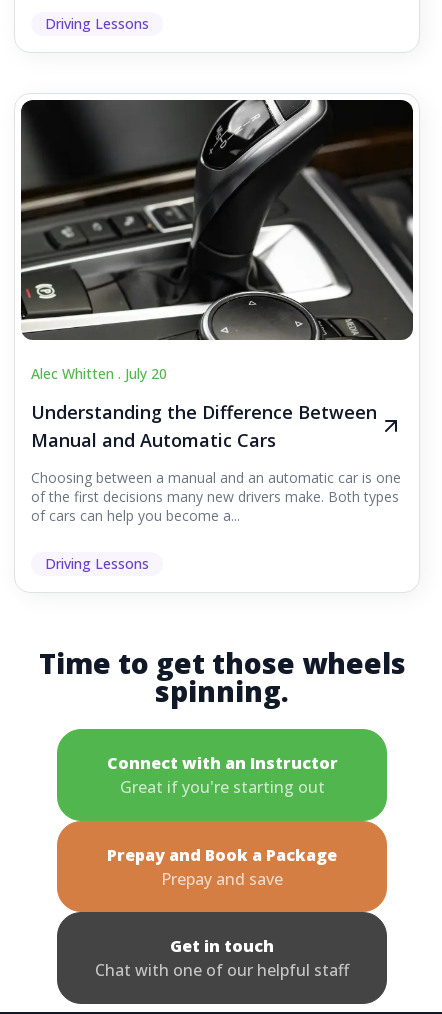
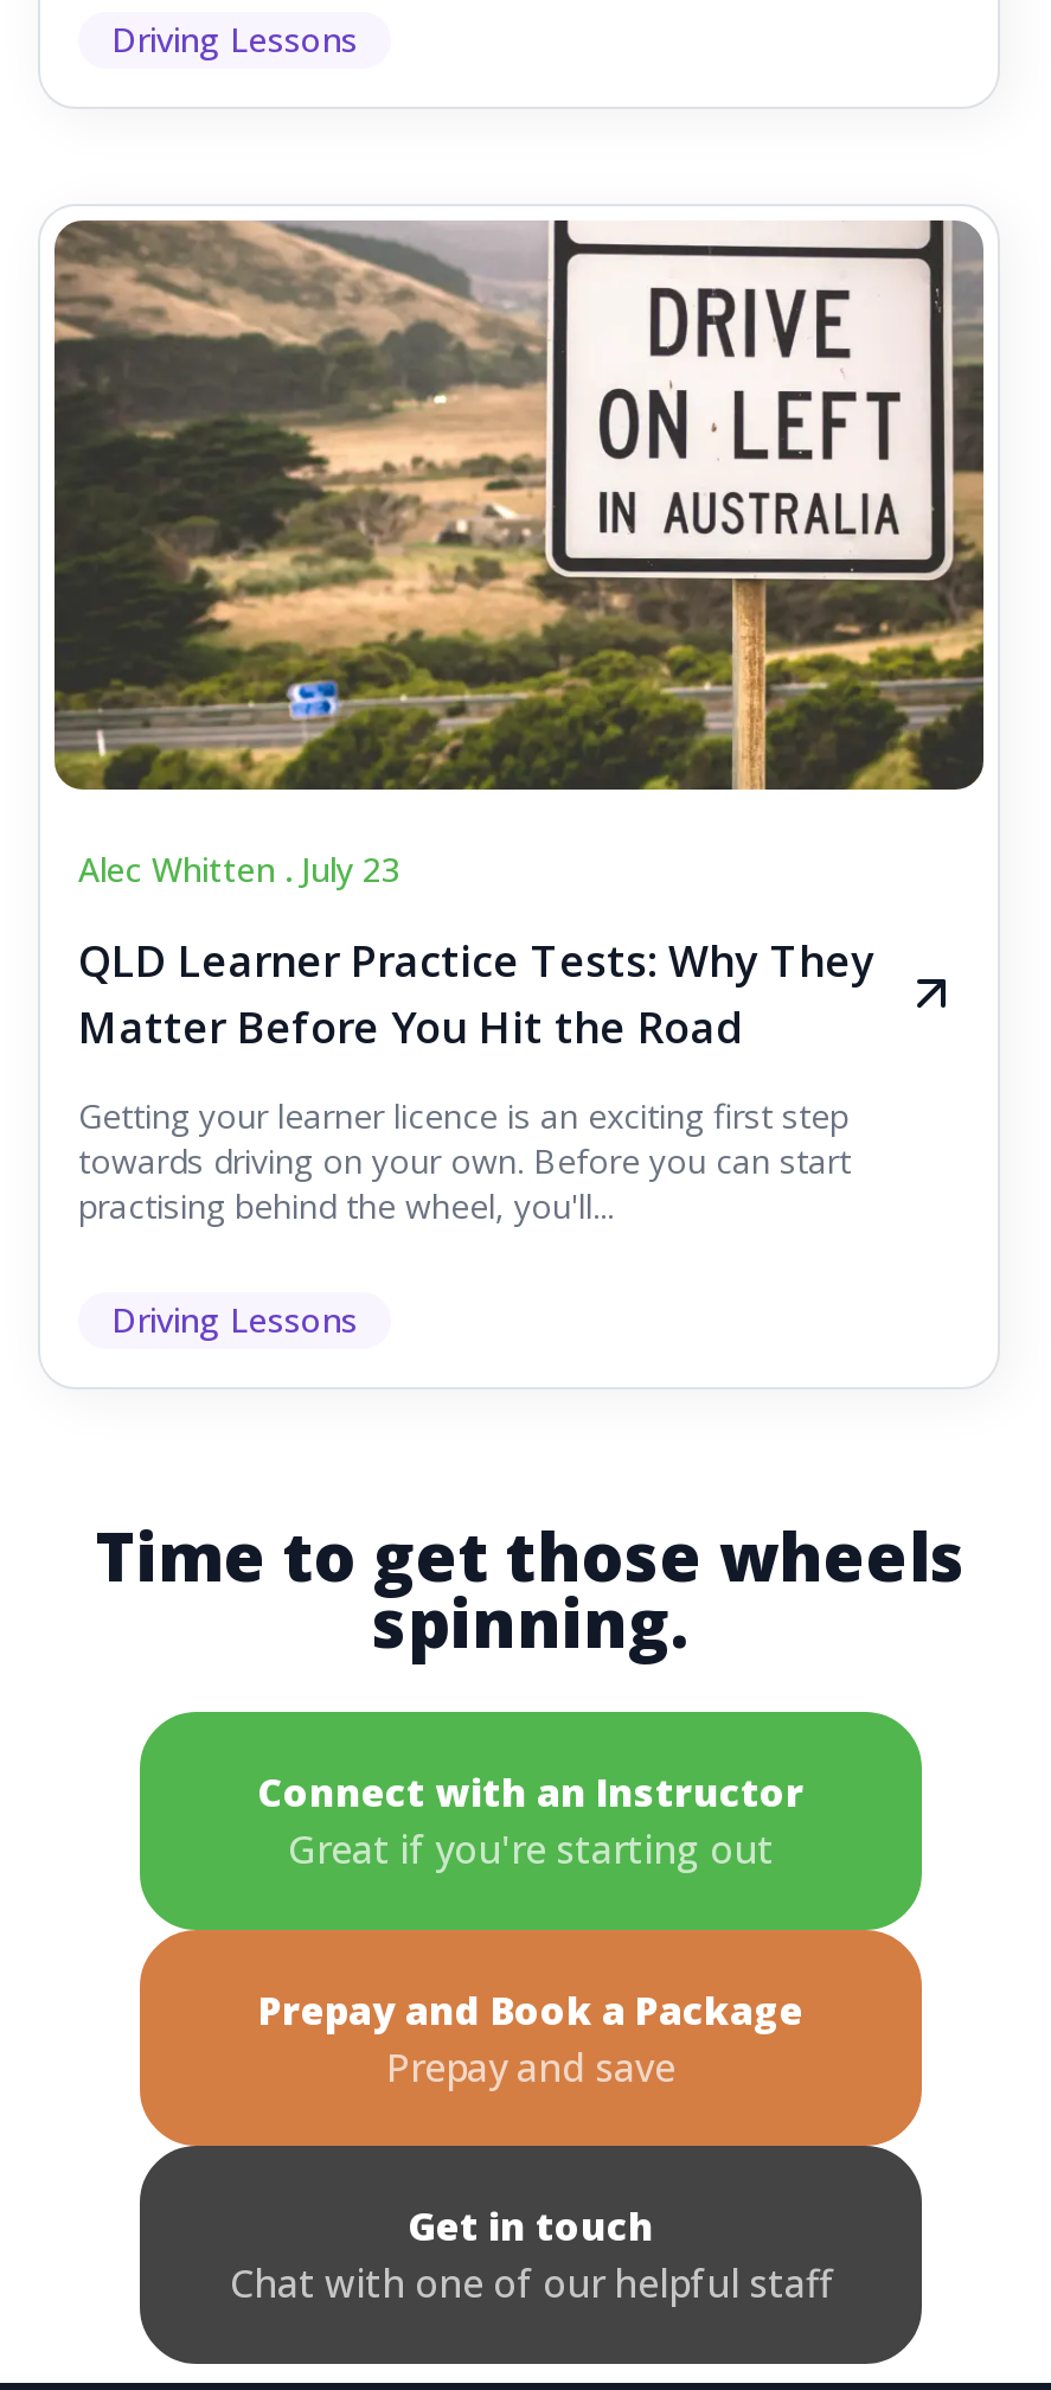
[20,99,414,383] [image] | Alec Whitten . July 20 -> [52,218,986,892] [image] | Alec Whitten . July 23
[31,400,377,452] Understanding the Difference Between | Manual and Automatic Cars -> [78,932,874,1056] QLD Learner Practice Tests: Why They | Matter Before You Hit the Road
[31,468,401,525] Choosing between a manual and an automatic car is one | of the first decisions many new drivers make. Both types | of cars can help you become a... -> [78,1094,851,1229] Getting your learner licence is an exciting first step | towards driving on your own. Before you can start | practising behind the wheel, you'll...

